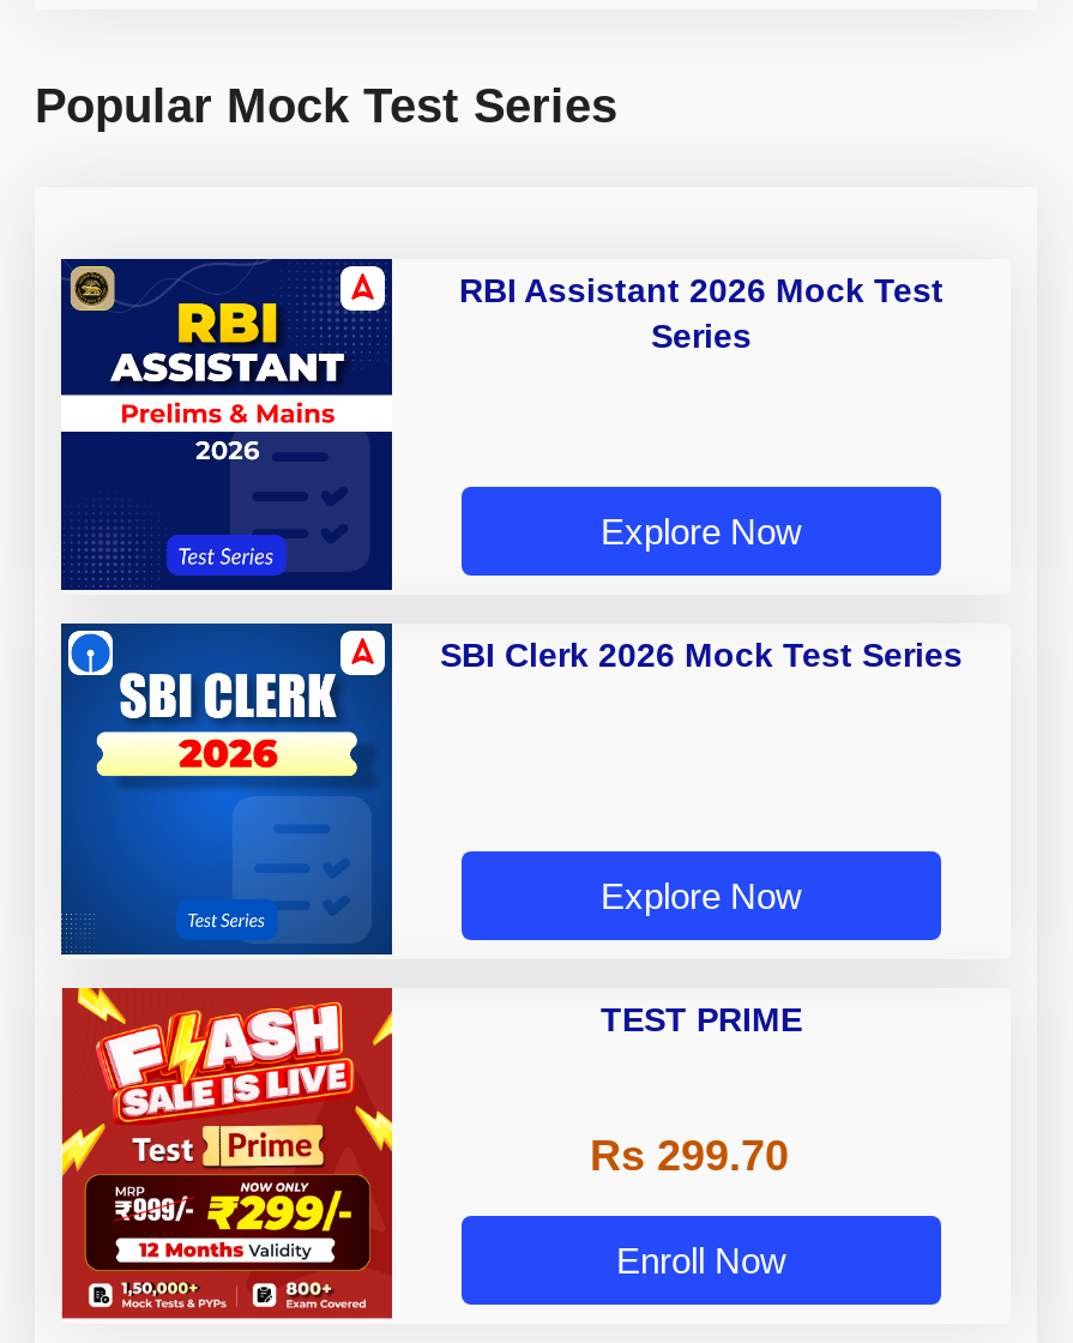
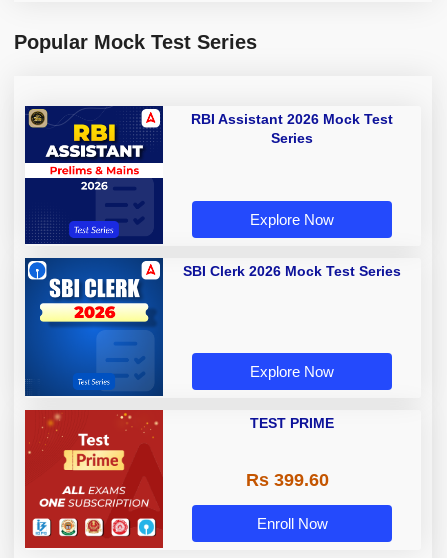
[59,986,394,1312] [image] -> [24,409,164,543] [image]
[590,1132,789,1180] Rs 299.70 -> [245,470,328,490] Rs 399.60

